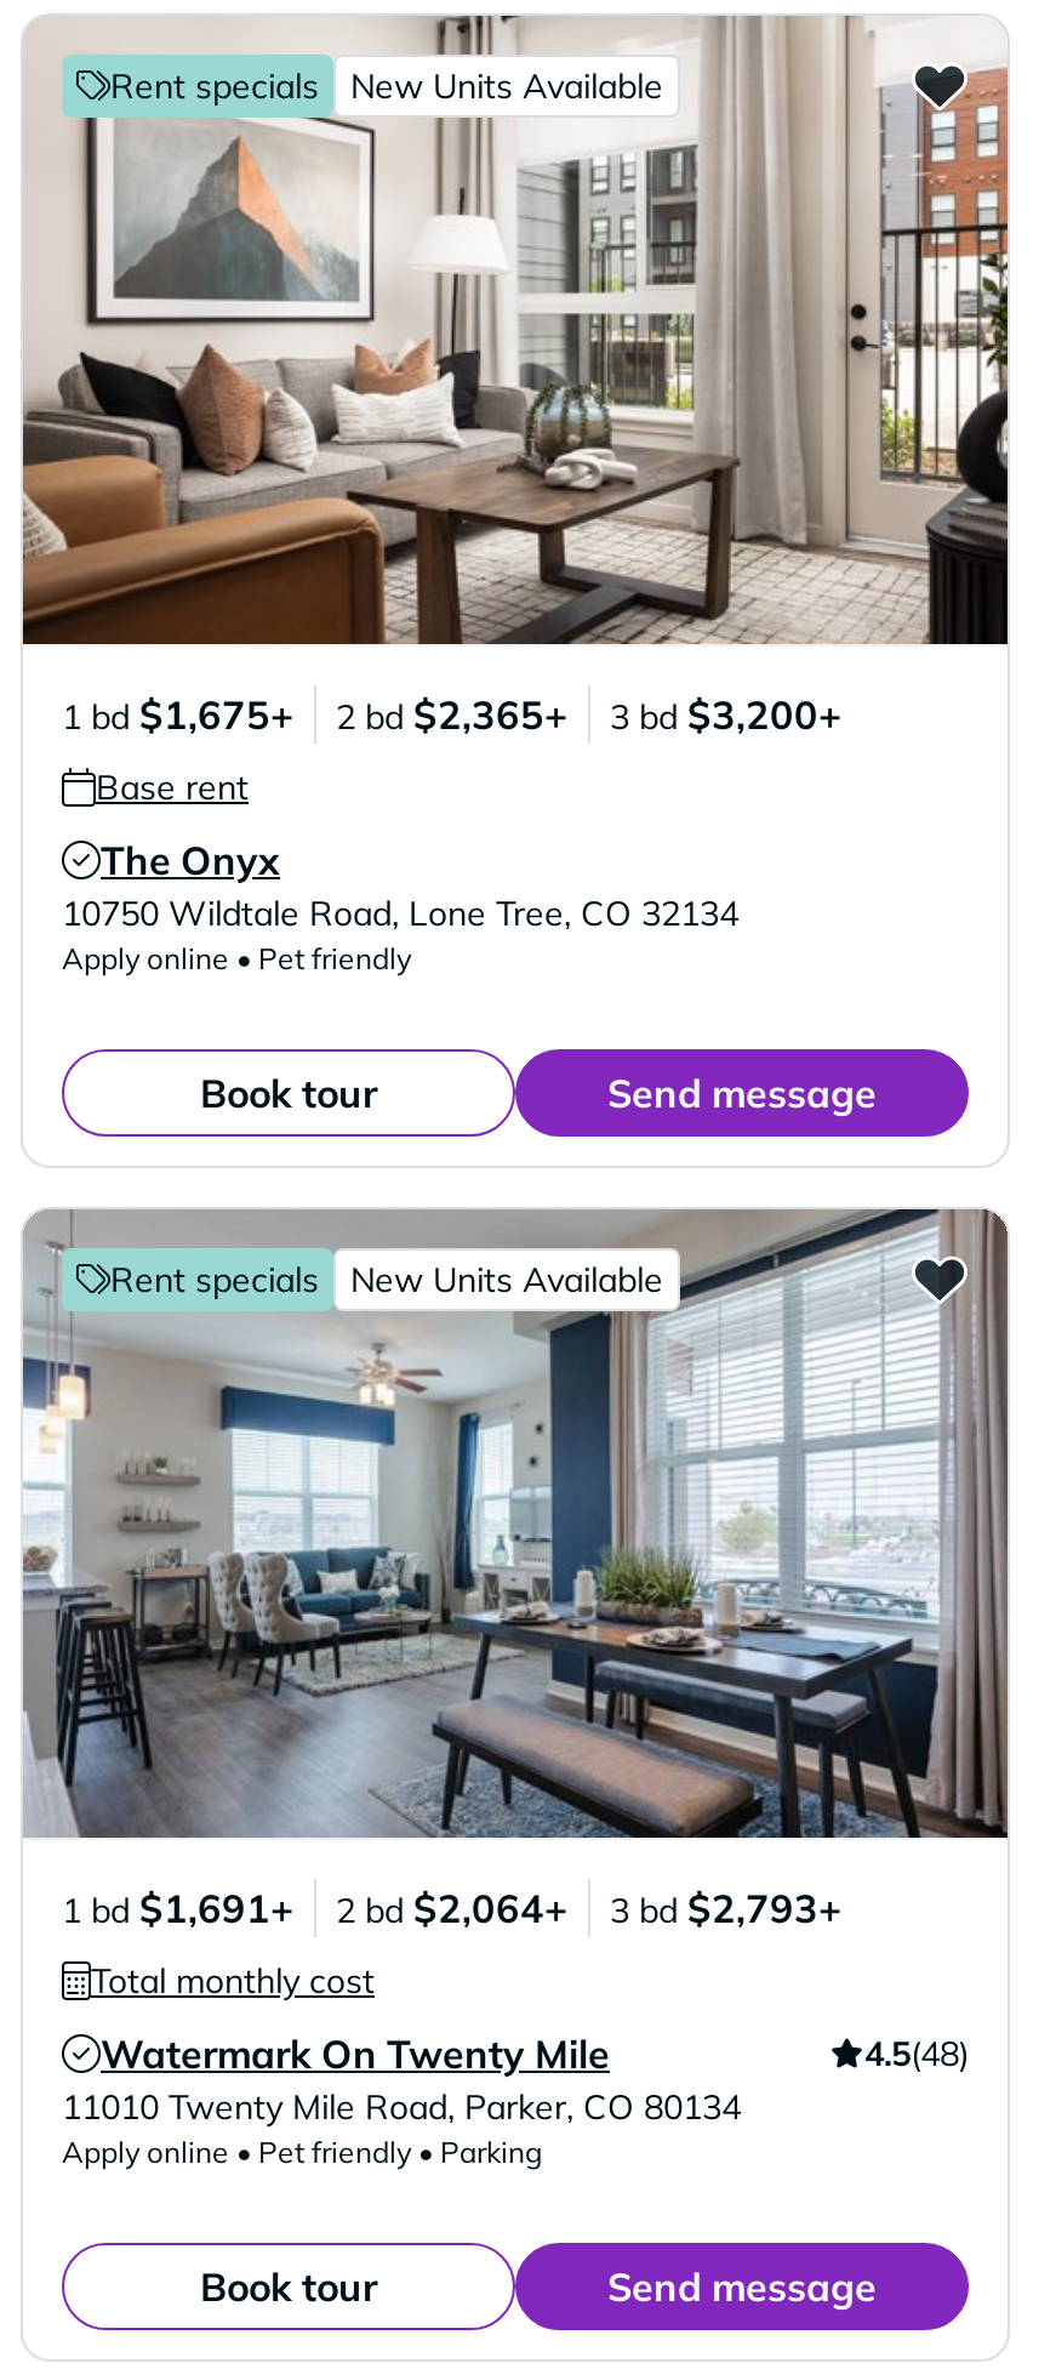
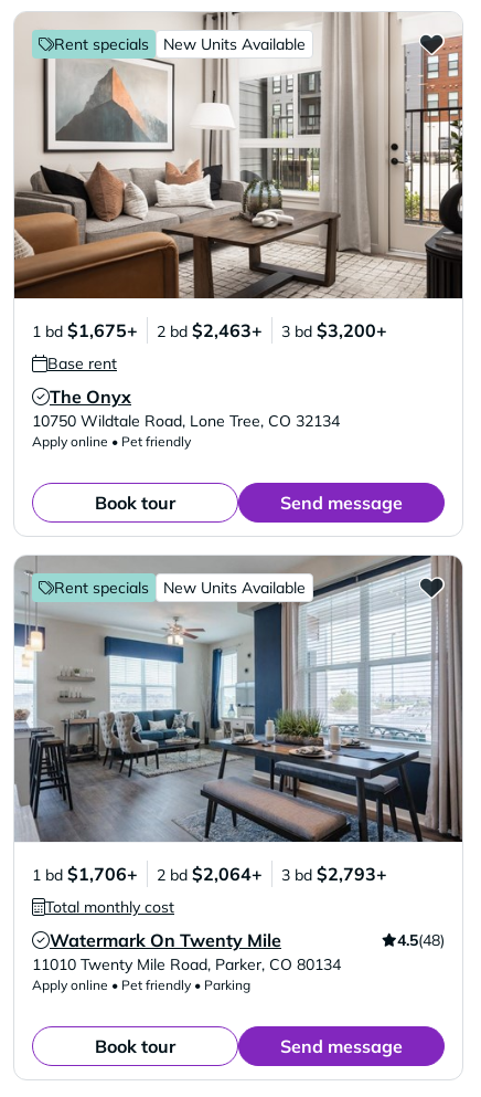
[62,690,843,739] 1 bd $1,675+ 2 bd $2,365+ 3 bd $3,200+ -> [32,319,387,341] 1 bd $1,675+ 2 bd $2,463+ 3 bd $3,200+
[62,1884,843,1932] 1 bd $1,691+ 2 bd $2,064+ 3 bd $2,793+ -> [32,863,387,885] 1 bd $1,706+ 2 bd $2,064+ 3 bd $2,793+

